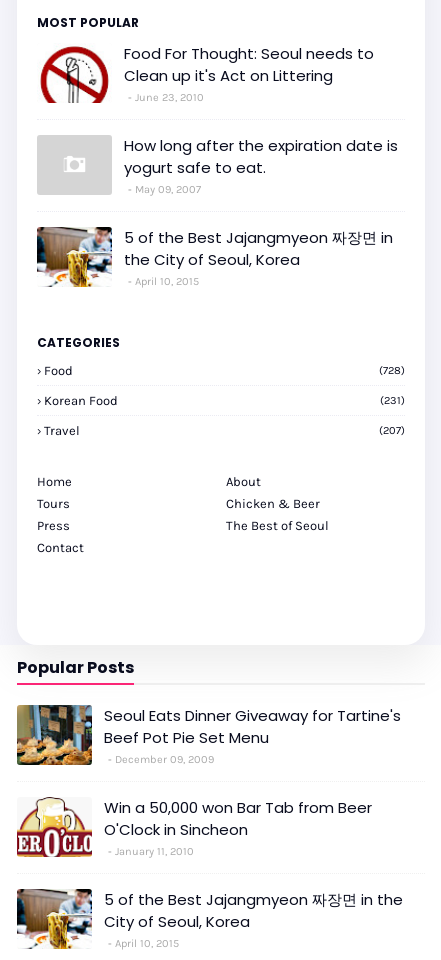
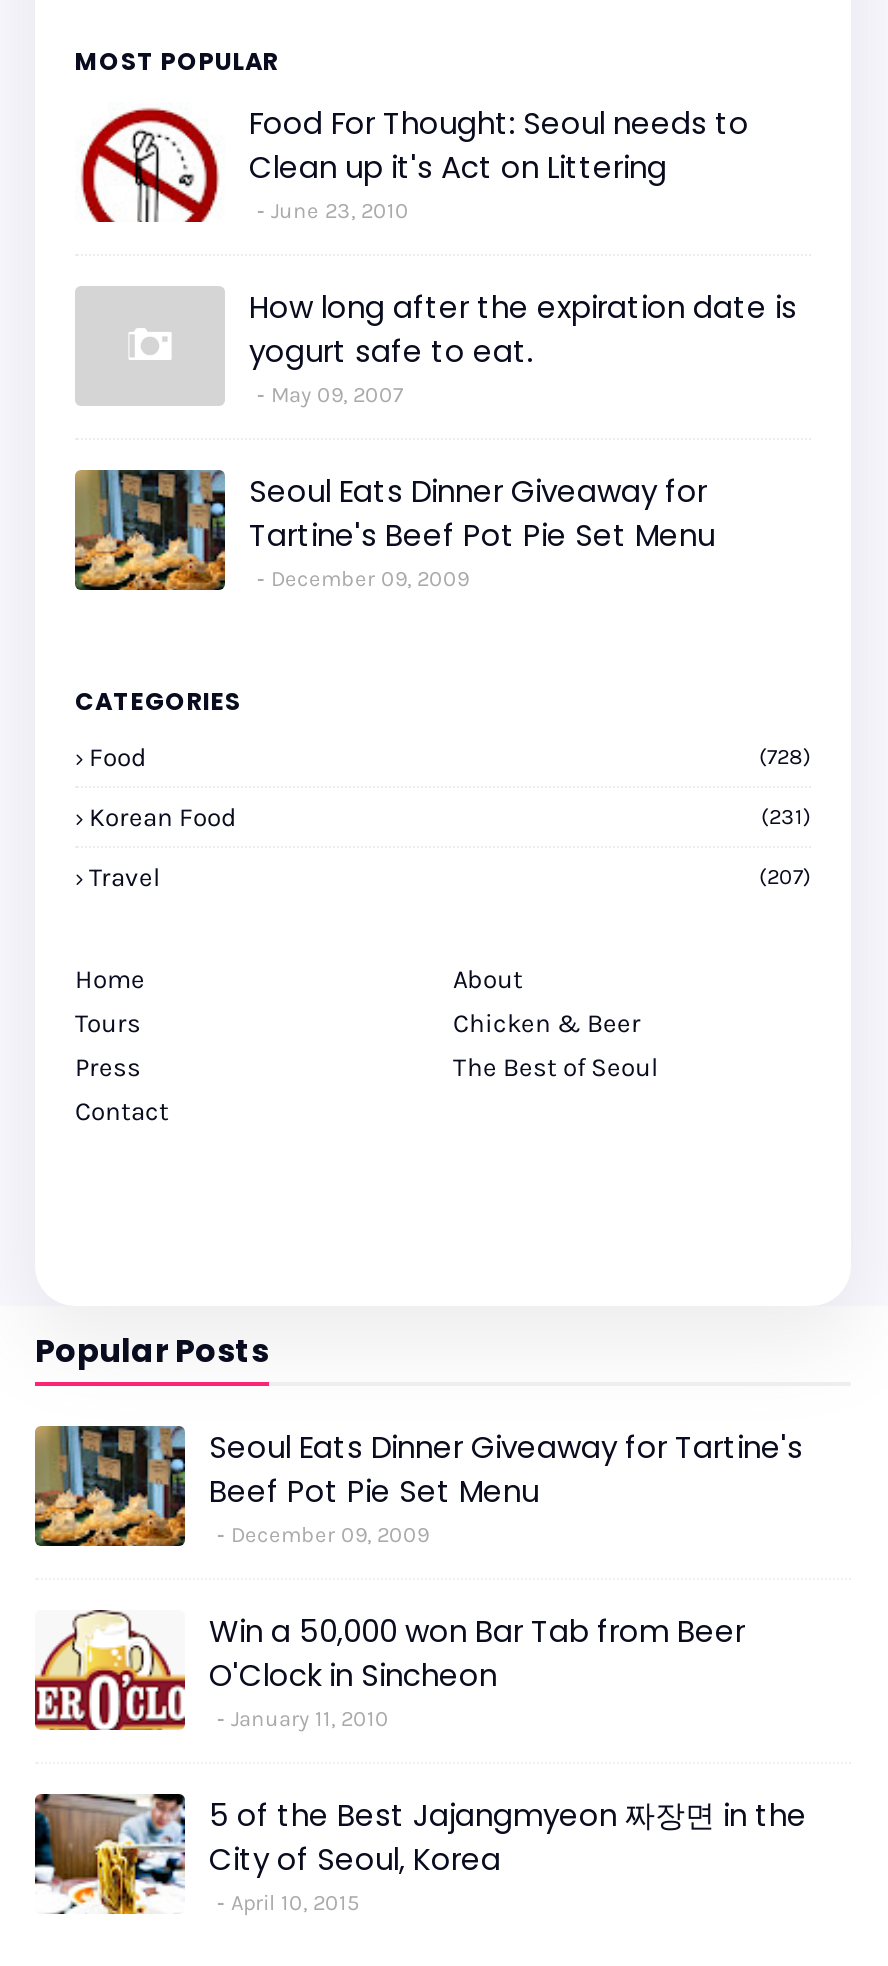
[36,226,393,288] [image] | 5 of the Best Jajangmyeon 짜장면 in | the City of Seoul, Korea | April 10, 2015 -> [73,468,715,592] [image] | Seoul Eats Dinner Giveaway for | Tartine's Beef Pot Pie Set Menu | December 09, 2009

